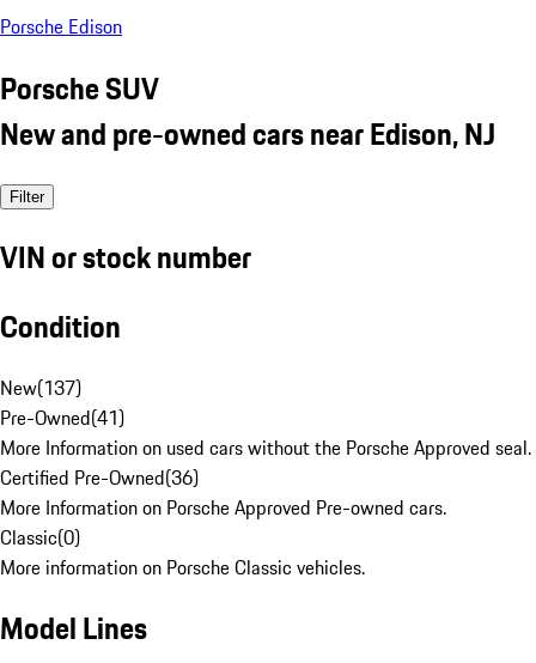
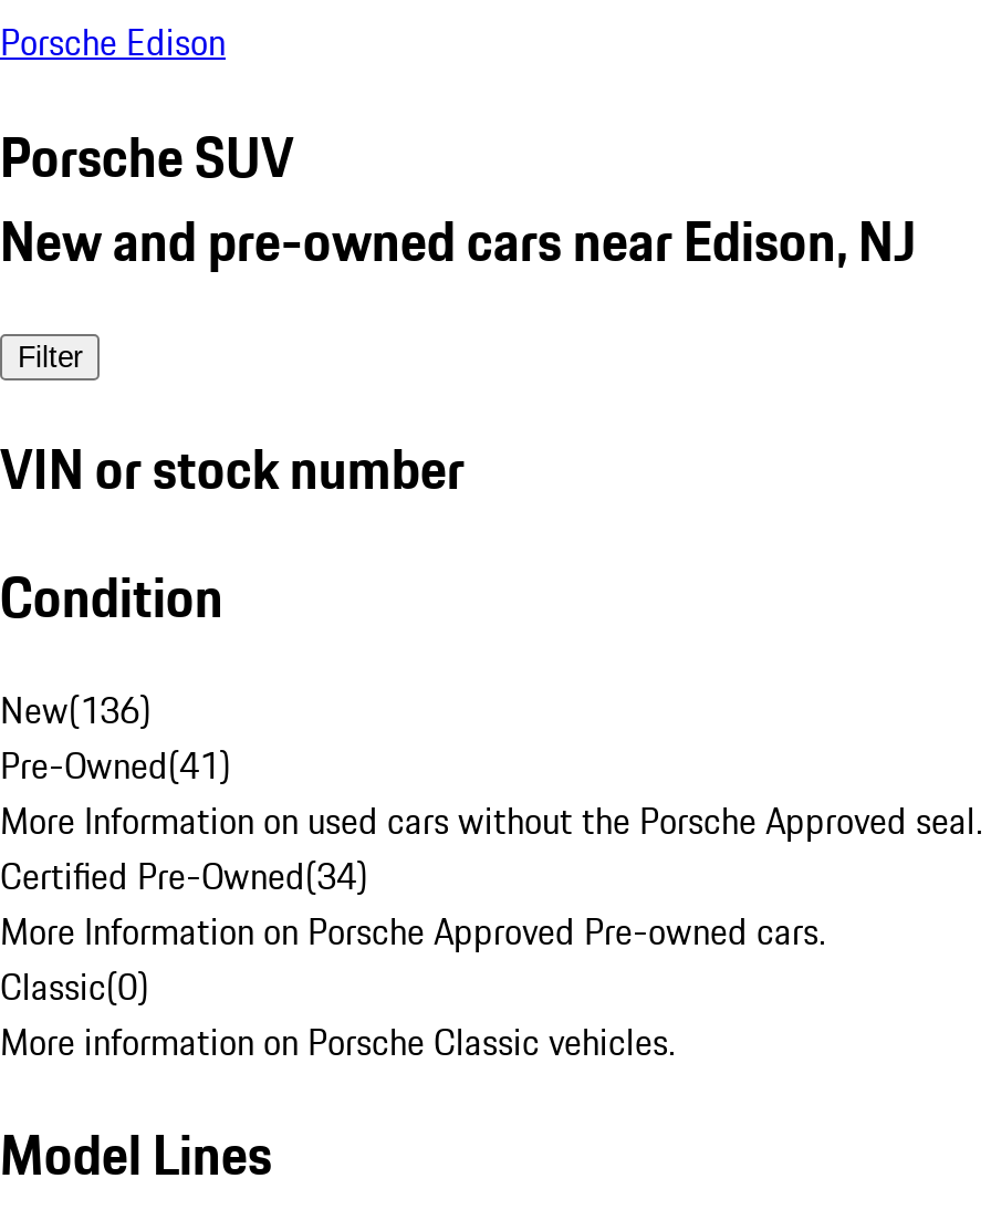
[0,373,81,402] New(137) -> [0,682,150,736] New(136)
[0,463,199,491] Certified Pre-Owned(36) -> [0,848,367,901] Certified Pre-Owned(34)

